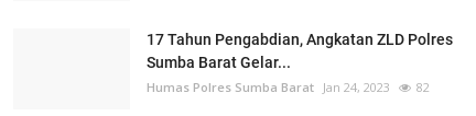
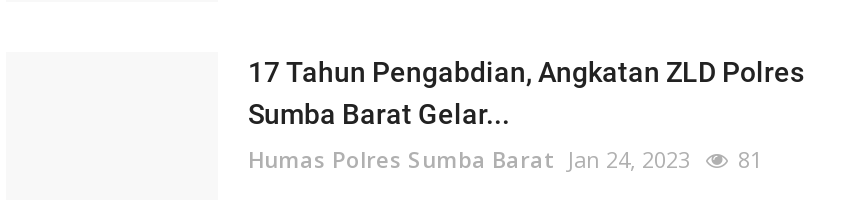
[147,79,430,95] Humas Polres Sumba Barat Jan 24, 2023 82 -> [248,144,762,174] Humas Polres Sumba Barat Jan 24, 2023 81

